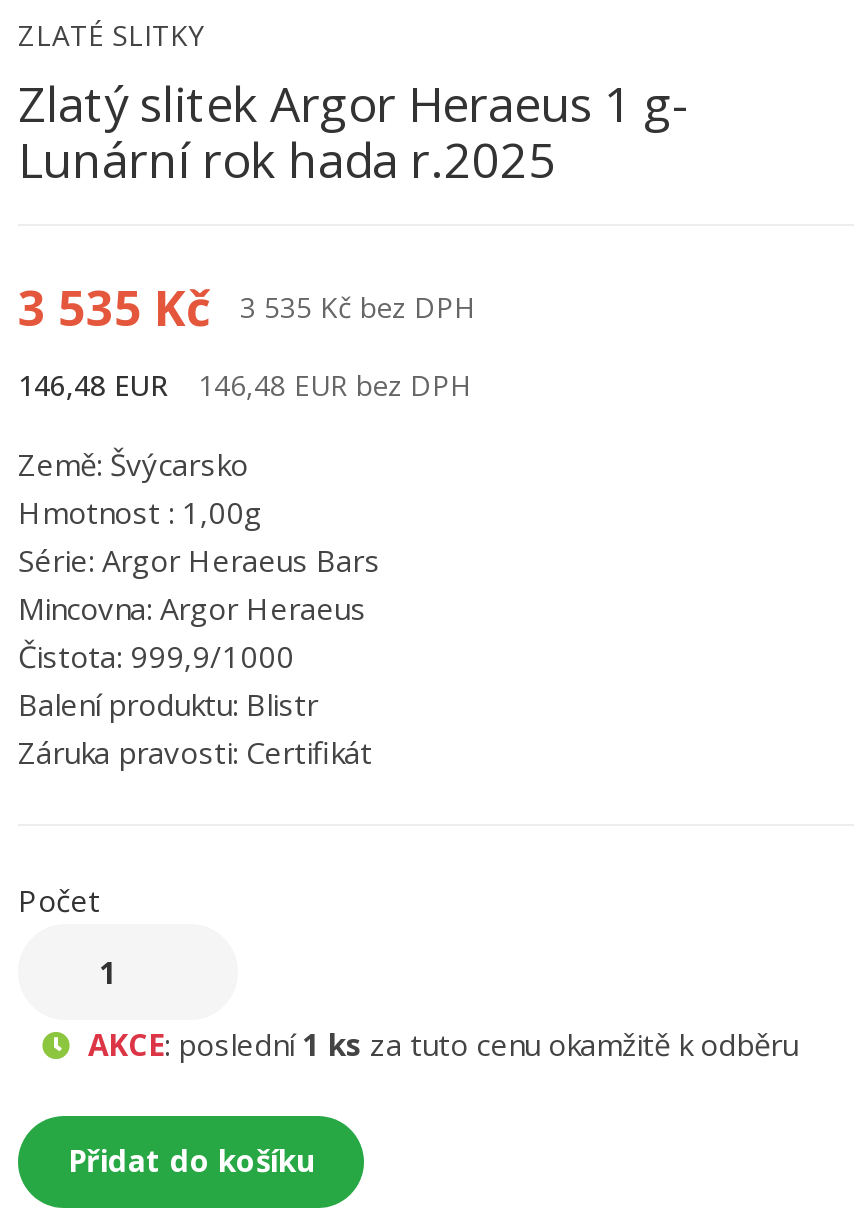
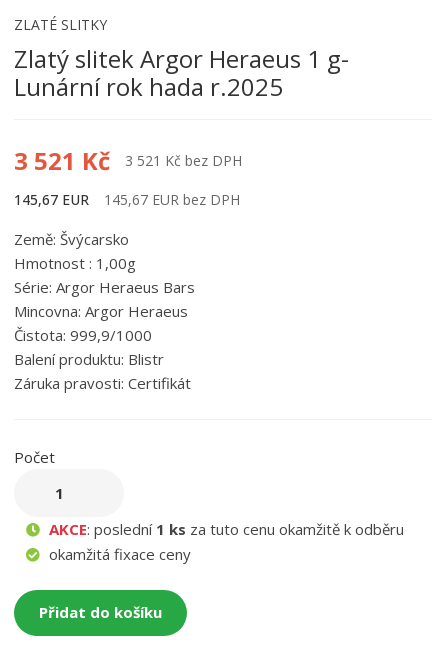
[18,274,210,340] 3 535 Kč -> [14,144,110,177] 3 521 Kč
[240,288,474,326] 3 535 Kč bez DPH -> [125,151,242,170] 3 521 Kč bez DPH
[18,366,168,404] 146,48 EUR -> [14,190,89,209] 145,67 EUR
[198,366,470,404] 146,48 EUR bez DPH -> [104,190,240,209] 145,67 EUR bez DPH
none -> [45,544,191,564] okamžitá fixace ceny

